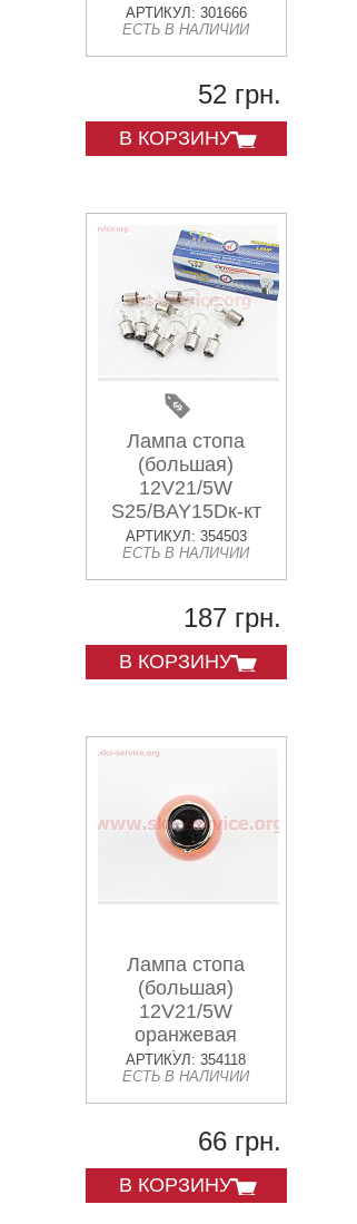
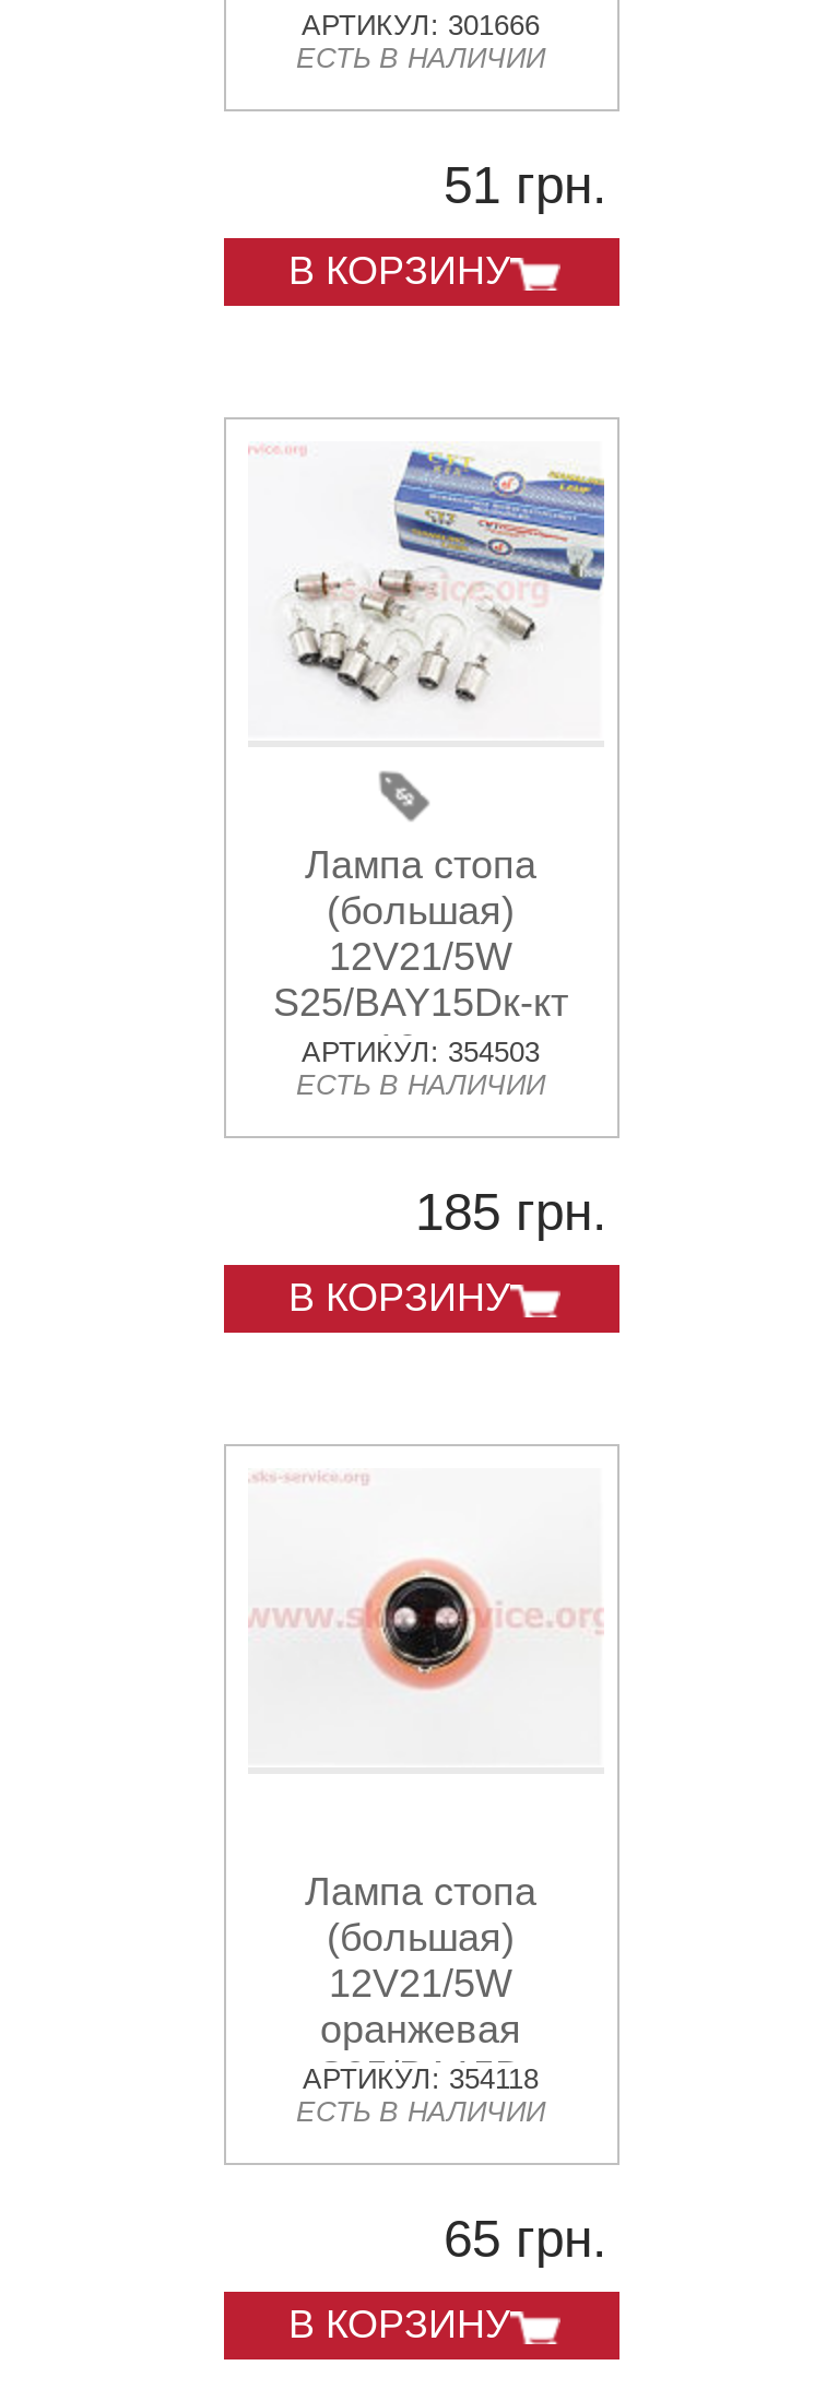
[197,79,281,109] 52 грн. -> [444,155,607,214] 51 грн.
[183,603,281,633] 187 грн. -> [415,1182,607,1241] 185 грн.
[197,1126,281,1156] 66 грн. -> [444,2209,607,2268] 65 грн.

